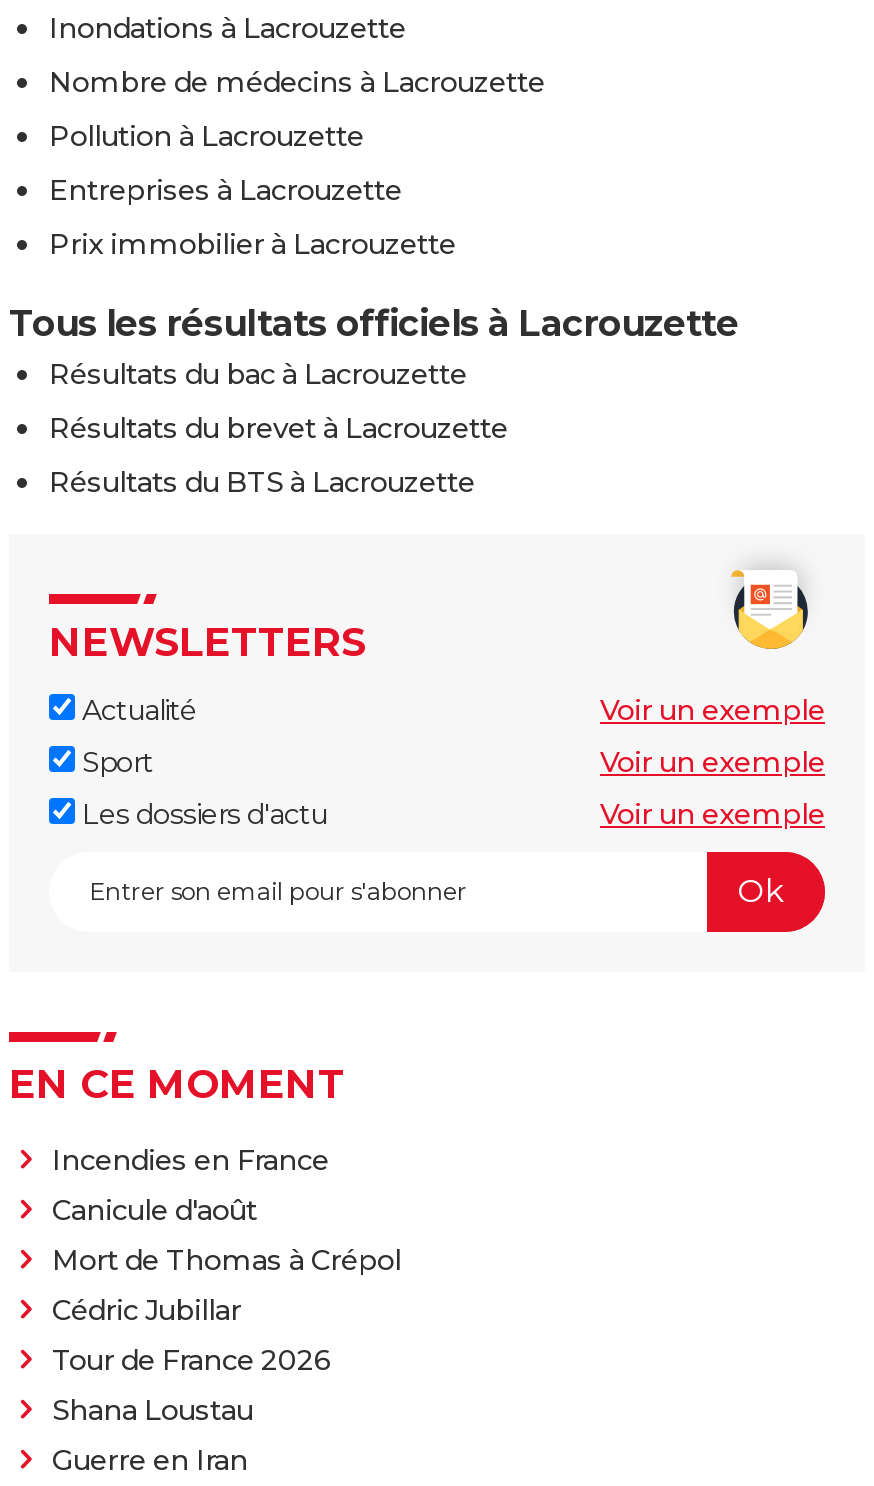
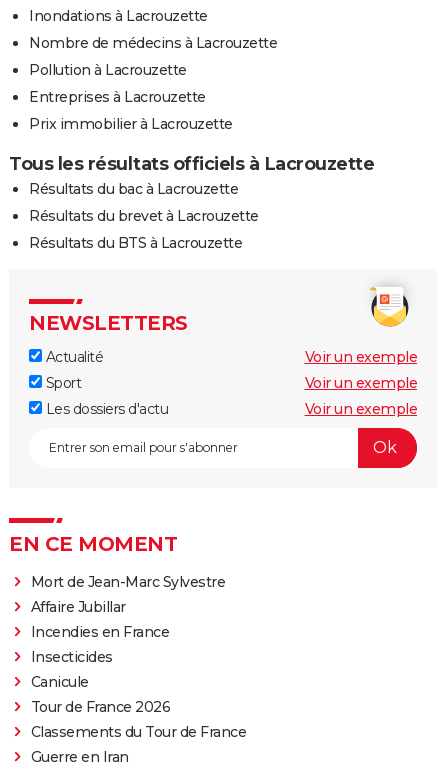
none -> [30,573,225,616] Mort de Jean-Marc Sylvestre | Affaire Jubillar
moved [52,1141,329,1177] -> [30,623,169,641]: Incendies en France
[52,1191,401,1327] Canicule d'août | Mort de Thomas à Crépol | Cédric Jubillar -> [30,648,112,691] Insecticides | Canicule
[52,1391,253,1427] Shana Loustau -> [30,723,246,741] Classements du Tour de France

